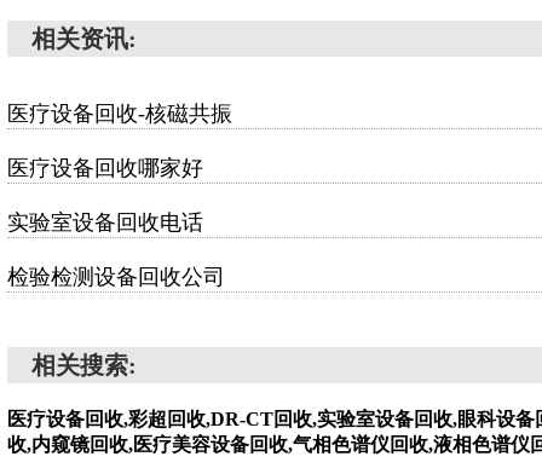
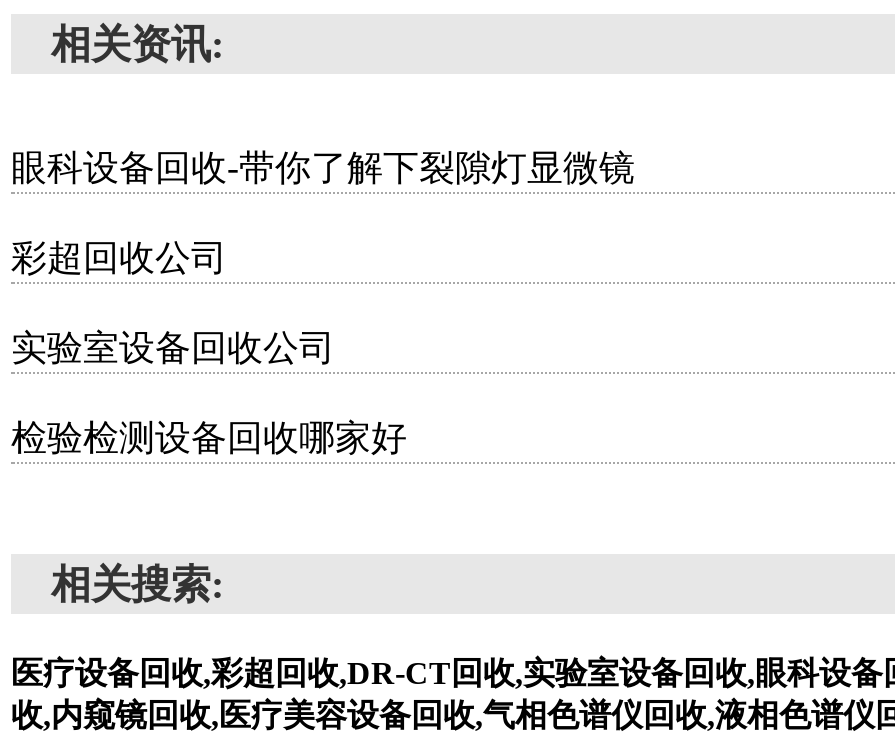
[7,102,232,126] 医疗设备回收-核磁共振 -> [11,148,635,188] 眼科设备回收-带你了解下裂隙灯显微镜
[7,156,203,180] 医疗设备回收哪家好 -> [11,238,227,278] 彩超回收公司
[7,211,203,235] 实验室设备回收电话 -> [11,328,335,368] 实验室设备回收公司
[7,265,225,289] 检验检测设备回收公司 -> [11,418,407,458] 检验检测设备回收哪家好

